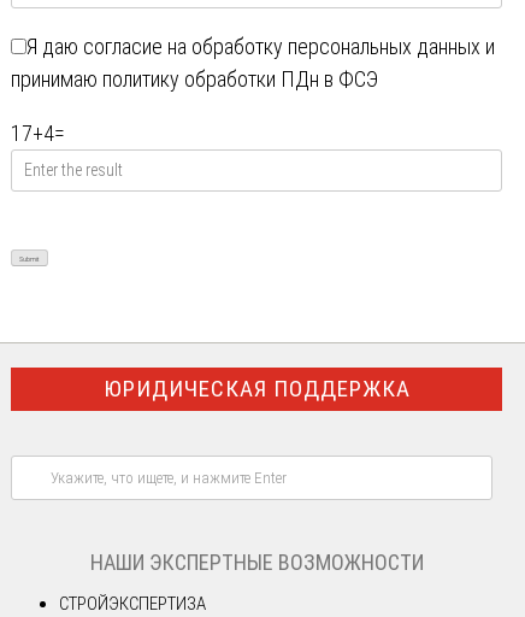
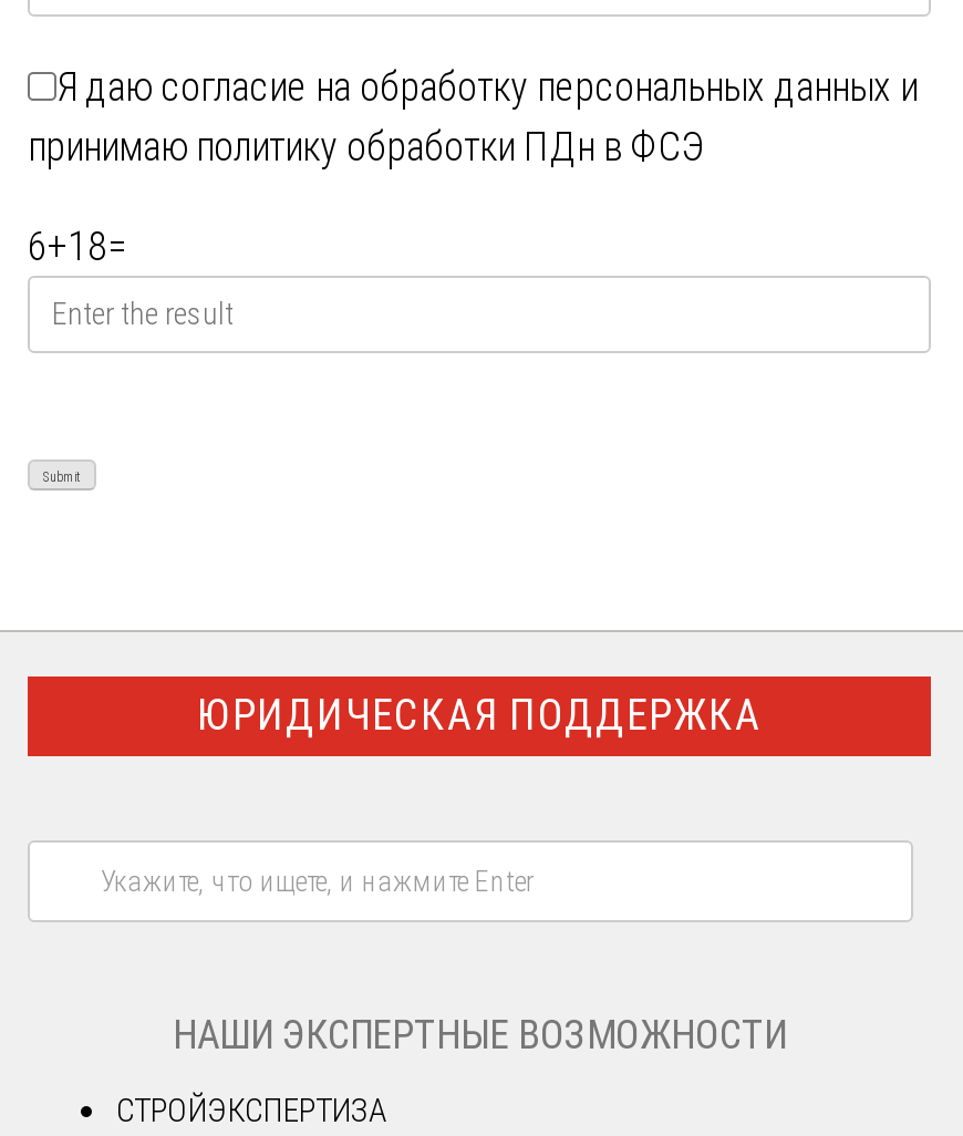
[11,120,65,145] 17+4= -> [28,223,127,269] 6+18=

